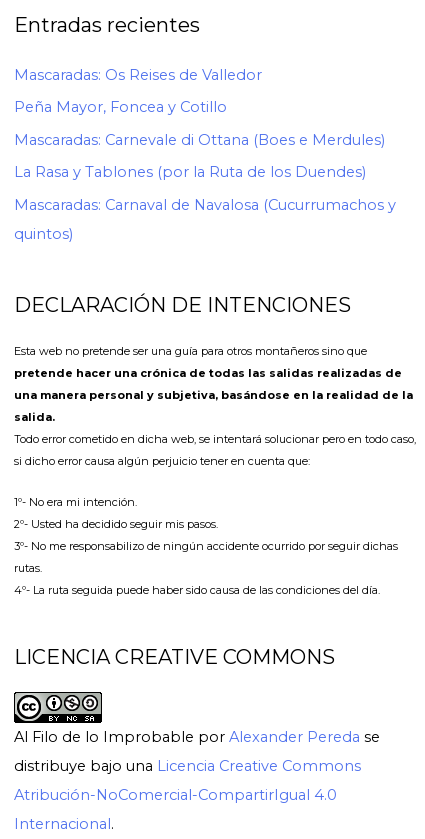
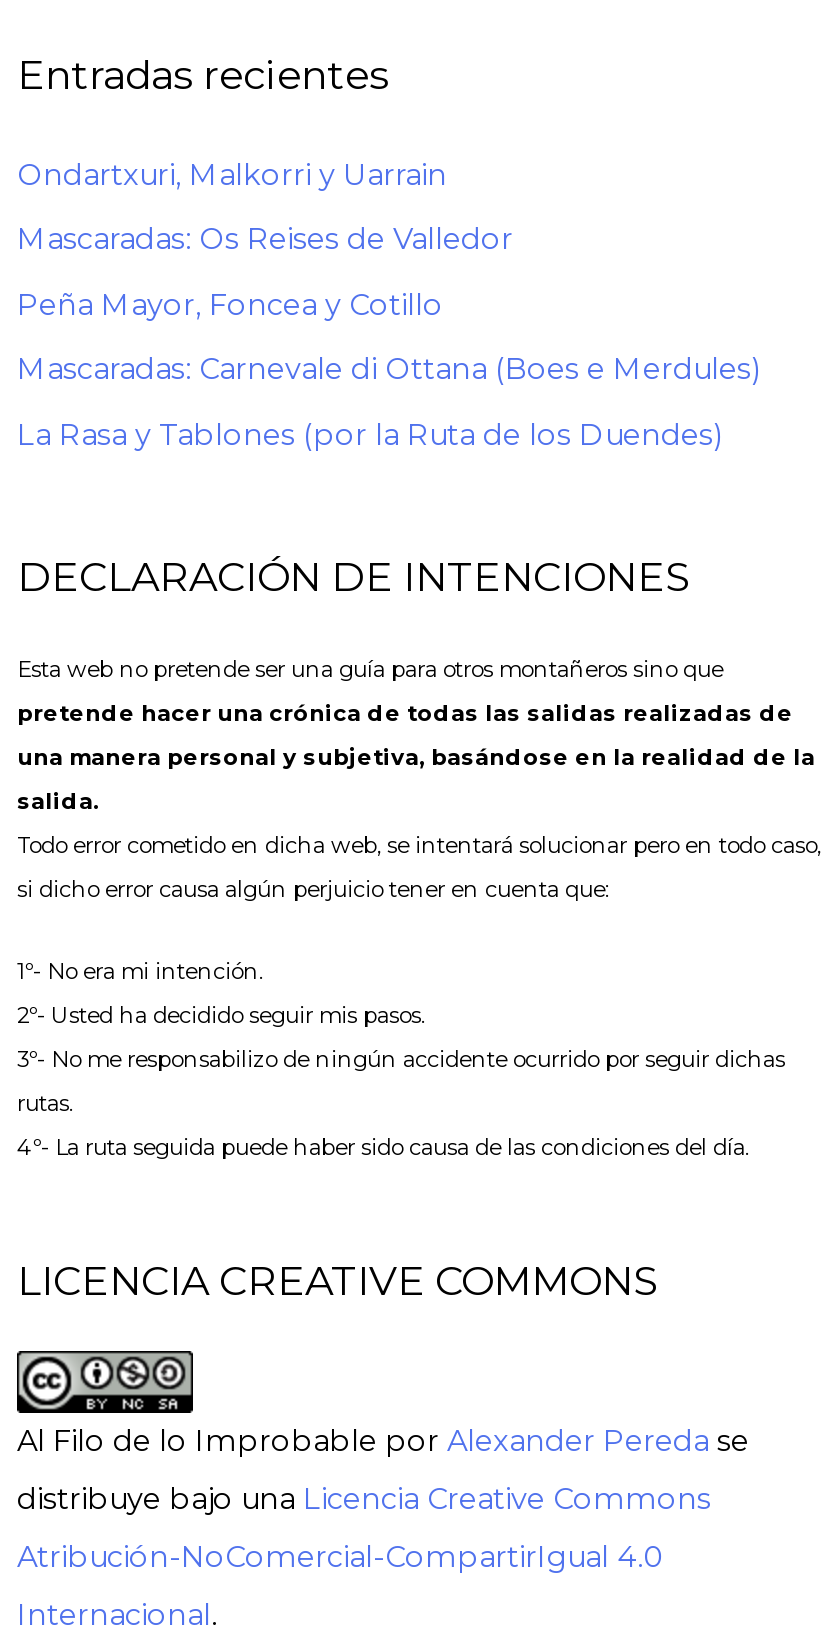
none -> [17,156,447,192] Ondartxuri, Malkorri y Uarrain
moved [14,65,385,181] -> [17,221,759,453]: Mascaradas: Os Reises de Valledor | Peña Mayor, Foncea y Cotillo | Mascaradas: Carnevale di Ottana (Boes e Merdules) | La Rasa y Tablones (por la Ruta de los Duendes)
[14,196,396,243] Mascaradas: Carnaval de Navalosa (Cucurrumachos y | quintos) -> none

